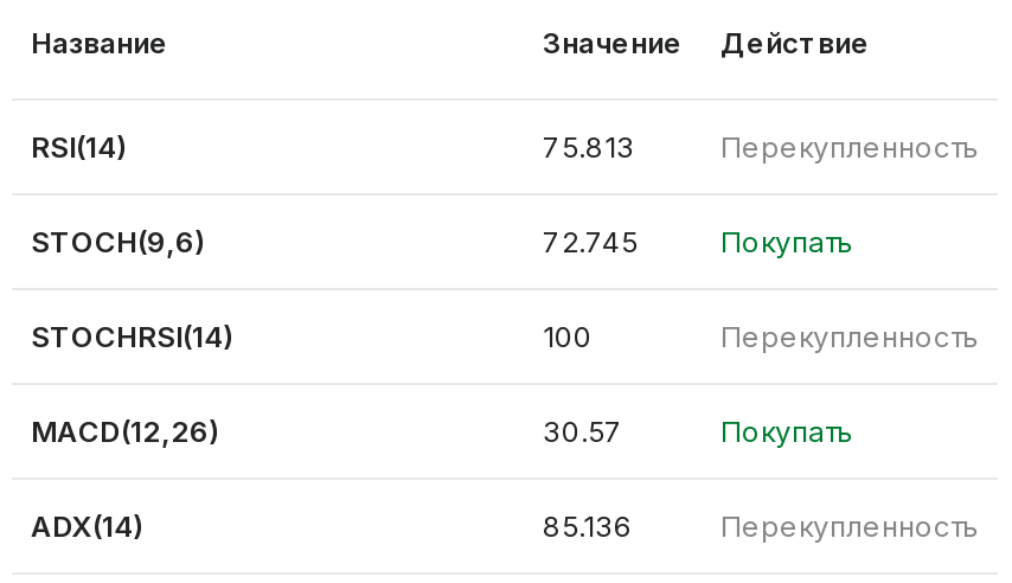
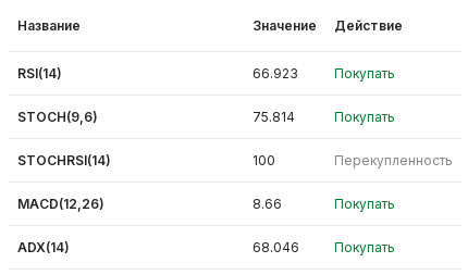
[543,129,979,164] 75.813 | Перекупленность -> [253,65,395,81] 66.923 | Покупать
[543,223,638,259] 72.745 -> [253,108,295,125] 75.814
[543,413,623,449] 30.57 -> [253,195,282,212] 8.66
[543,508,979,543] 85.136 | Перекупленность -> [253,239,395,255] 68.046 | Покупать

